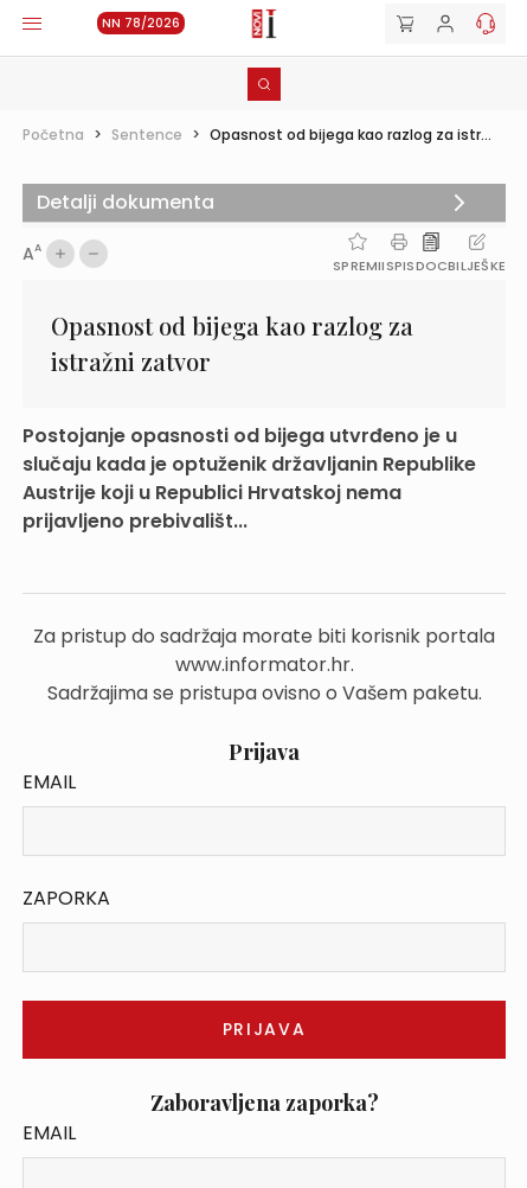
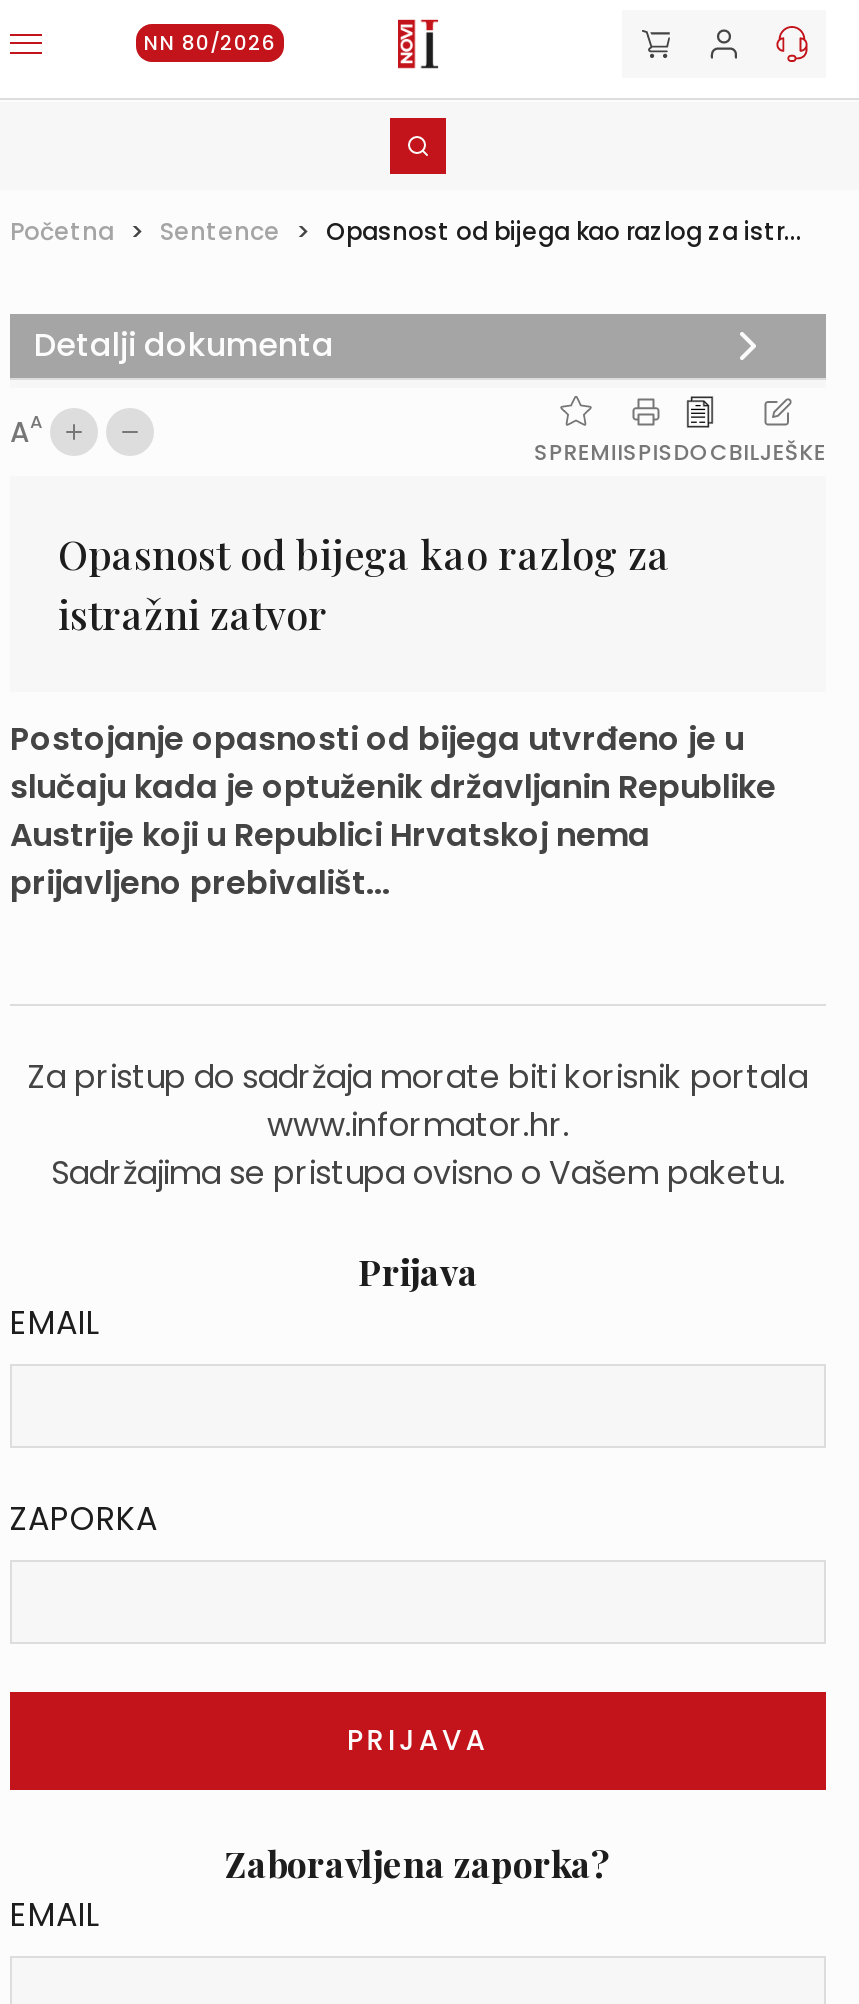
[102,14,180,32] NN 78/2026 -> [144,28,276,58] NN 80/2026

